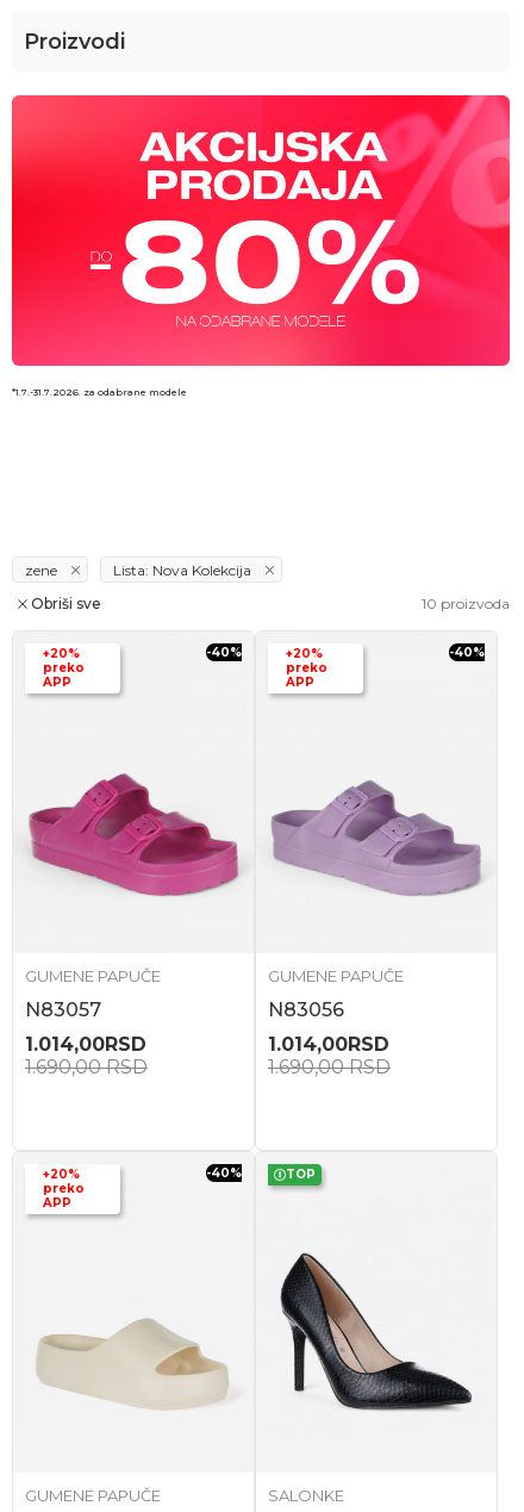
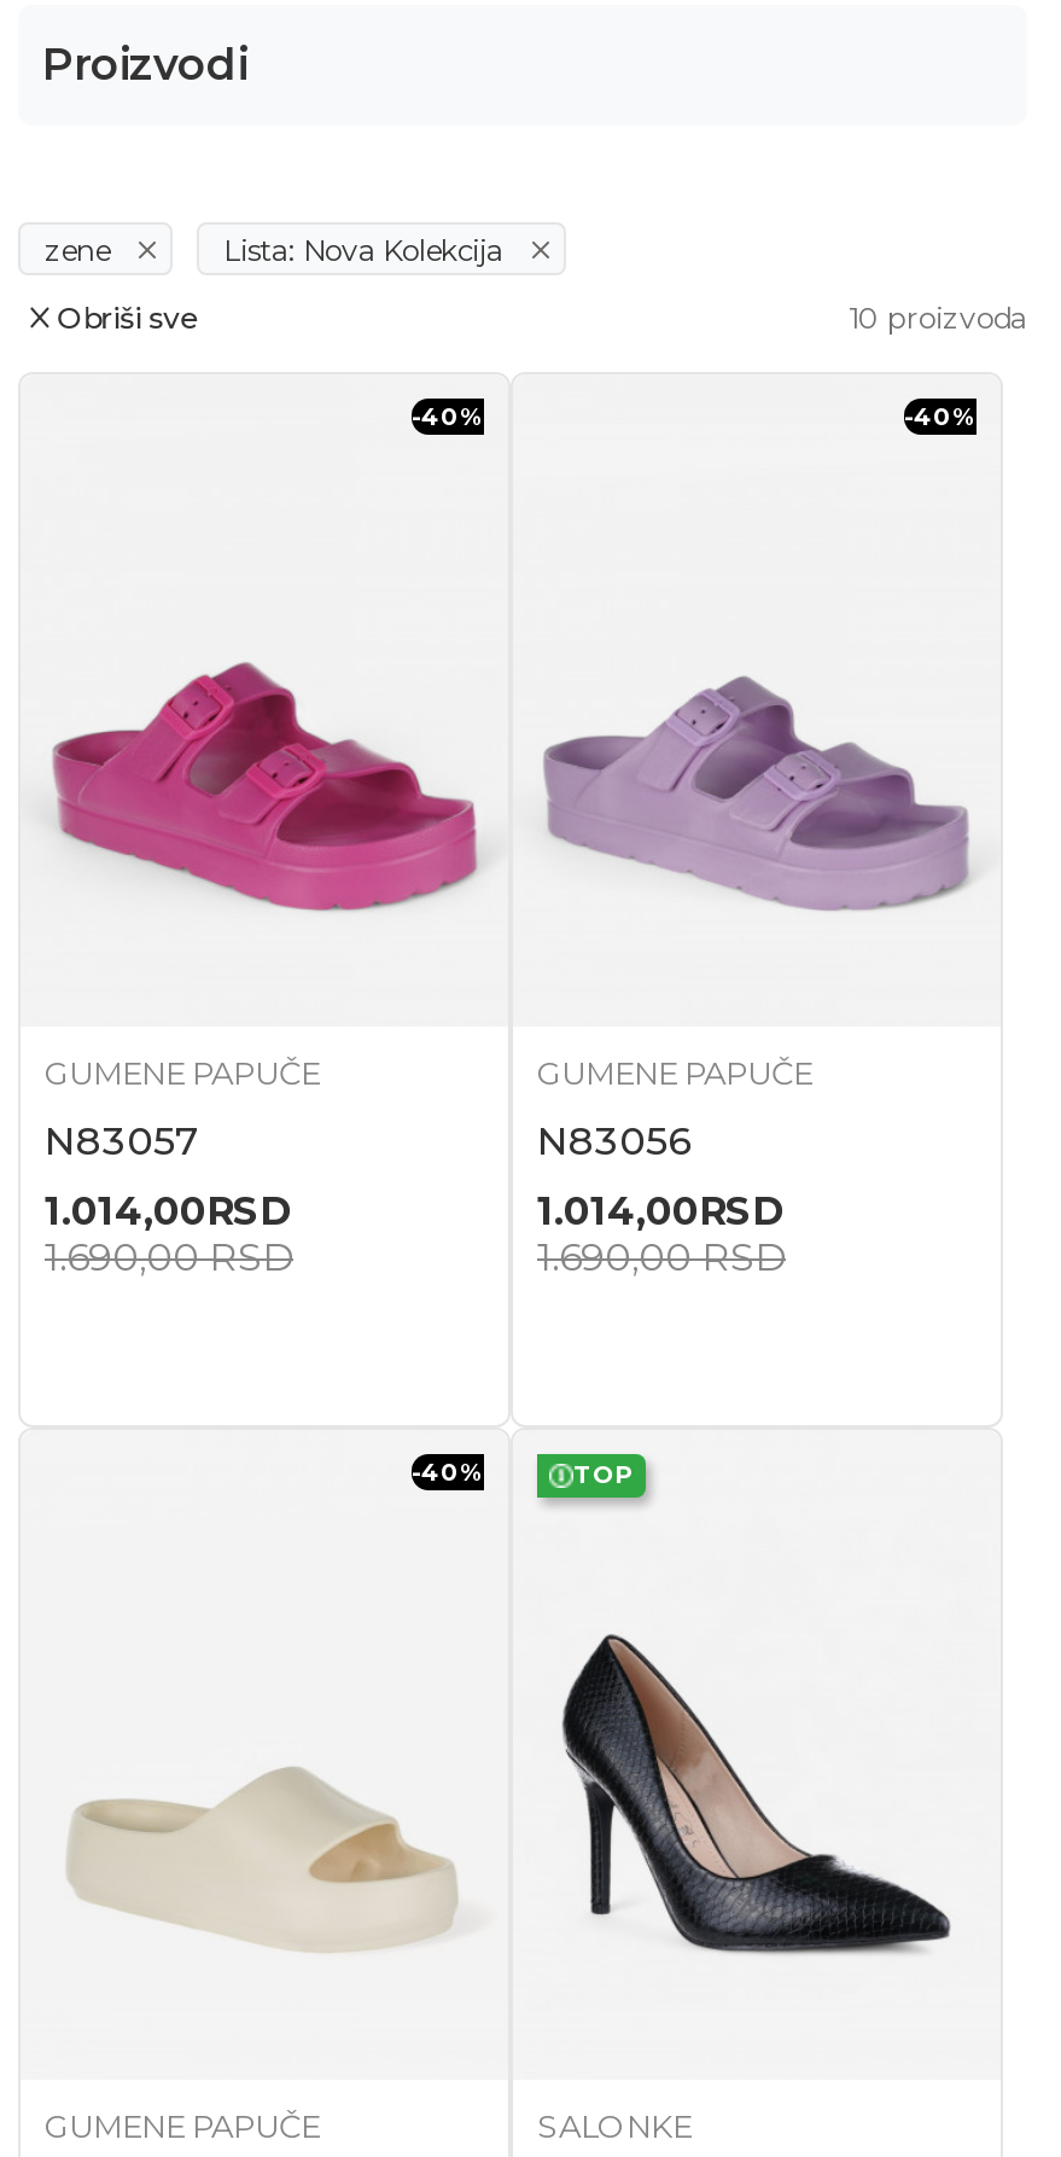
[11,94,511,398] [image] | *1.7.-31.7.2026. za odabrane modele -> none
[43,646,85,690] +20% | preko | APP -> none
[286,646,327,690] +20% | preko | APP -> none
[43,1166,85,1210] +20% | preko | APP -> none

